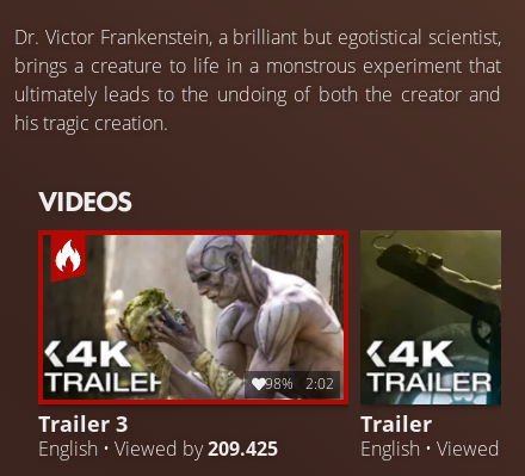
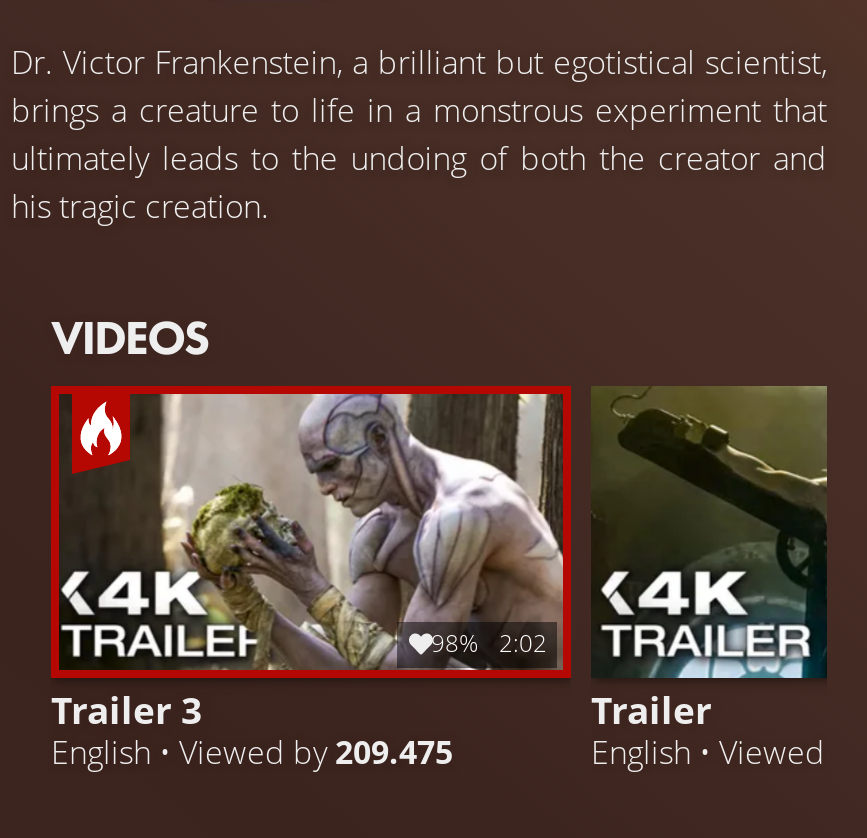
[38,436,278,462] English • Viewed by 209.425 -> [51,730,453,774] English • Viewed by 209.475

